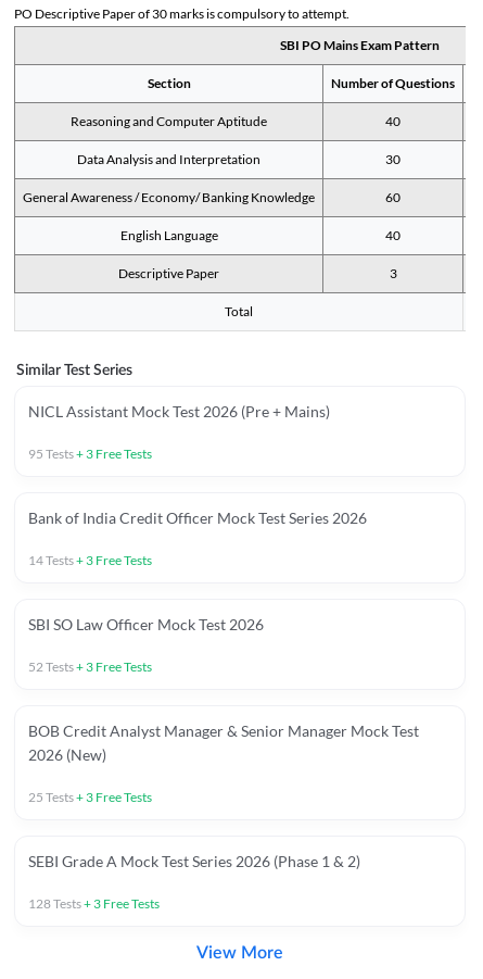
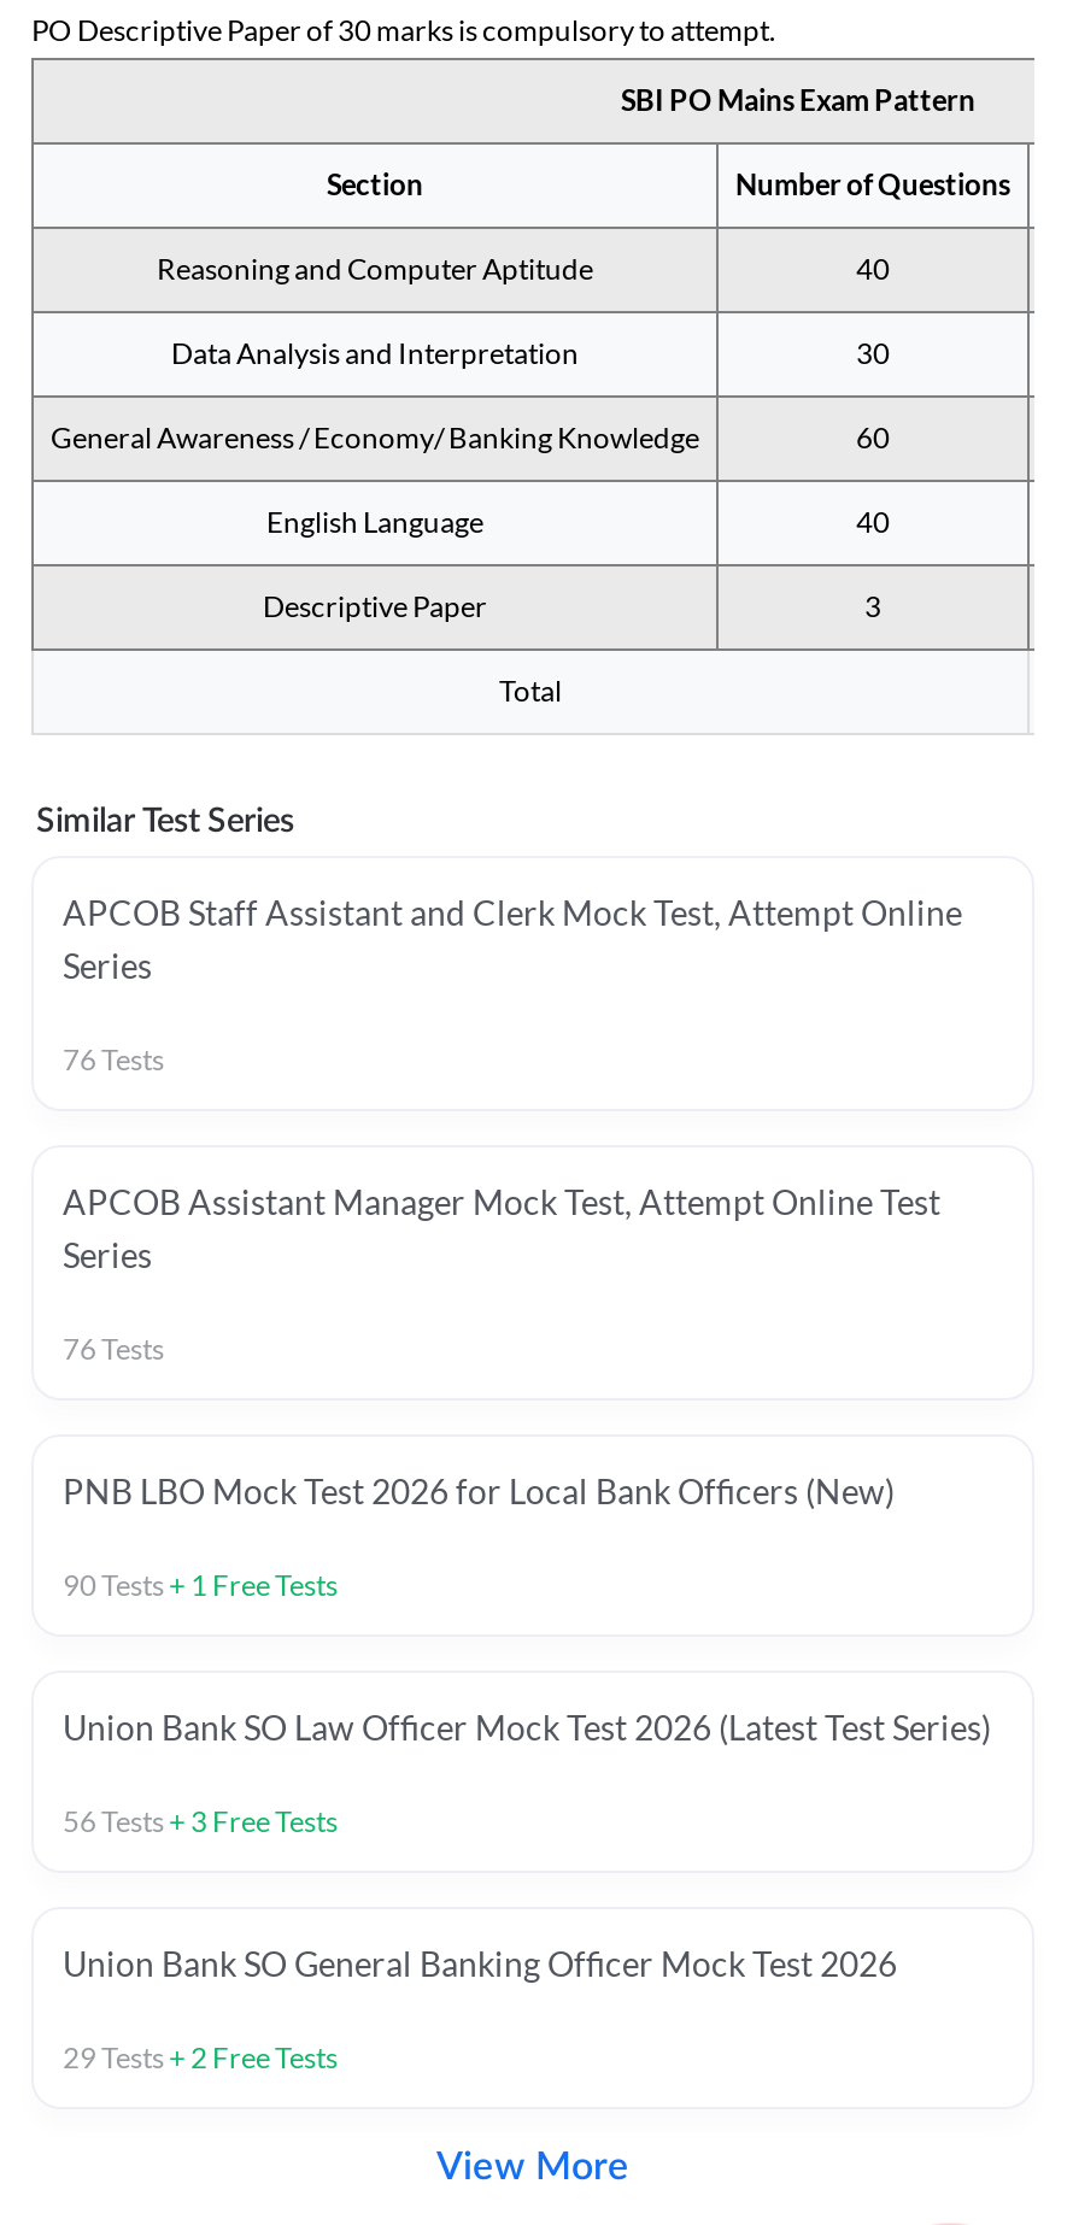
[28,402,330,421] NICL Assistant Mock Test 2026 (Pre + Mains) -> [63,892,962,986] APCOB Staff Assistant and Clerk Mock Test, Attempt Online | Series
[28,445,152,462] 95 Tests + 3 Free Tests -> [63,1041,164,1078] 76Tests
[28,509,367,527] Bank of India Credit Officer Mock Test Series 2026 -> [63,1181,940,1275] APCOB Assistant Manager Mock Test, Attempt Online Test | Series
[28,552,152,568] 14Tests + 3 Free Tests -> [63,1331,164,1367] 76Tests
[28,615,264,633] SBI SO Law Officer Mock Test 2026 -> [63,1470,895,1511] PNB LBO Mock Test 2026 for Local Bank Officers (New)
[28,658,152,675] 52Tests + 3 Free Tests -> [63,1567,338,1603] 90Tests + 1 Free Tests
[28,721,419,764] BOB Credit Analyst Manager & Senior Manager Mock Test | 2026 (New) -> [63,1707,991,1748] Union Bank SO Law Officer Mock Test 2026 (Latest Test Series)
[28,789,152,805] 25Tests + 3 Free Tests -> [63,1803,338,1839] 56Tests + 3 Free Tests
[28,852,360,870] SEBI Grade A Mock Test Series 2026 (Phase 1 & 2) -> [63,1943,897,1984] Union Bank SO General Banking Officer Mock Test 2026
[28,895,160,912] 128Tests + 3 Free Tests -> [63,2039,338,2076] 29Tests + 2 Free Tests

